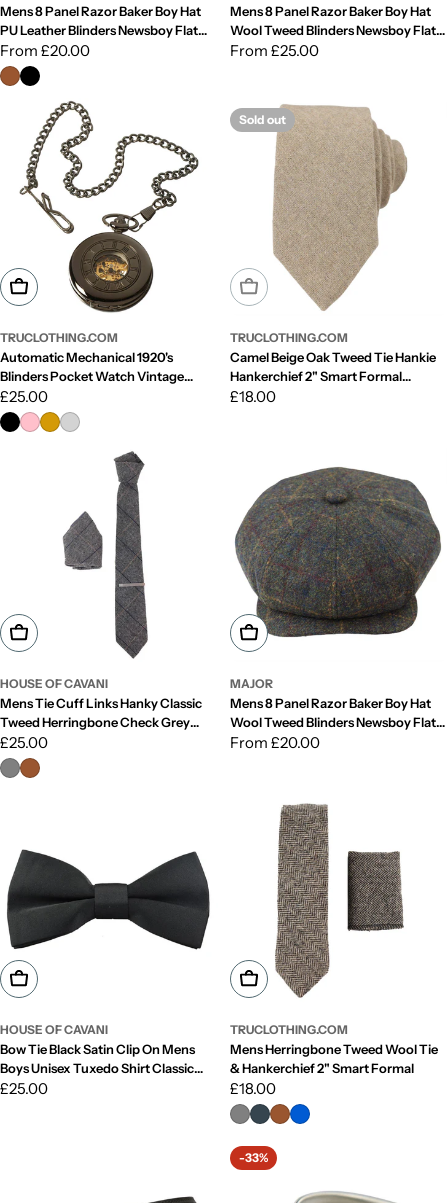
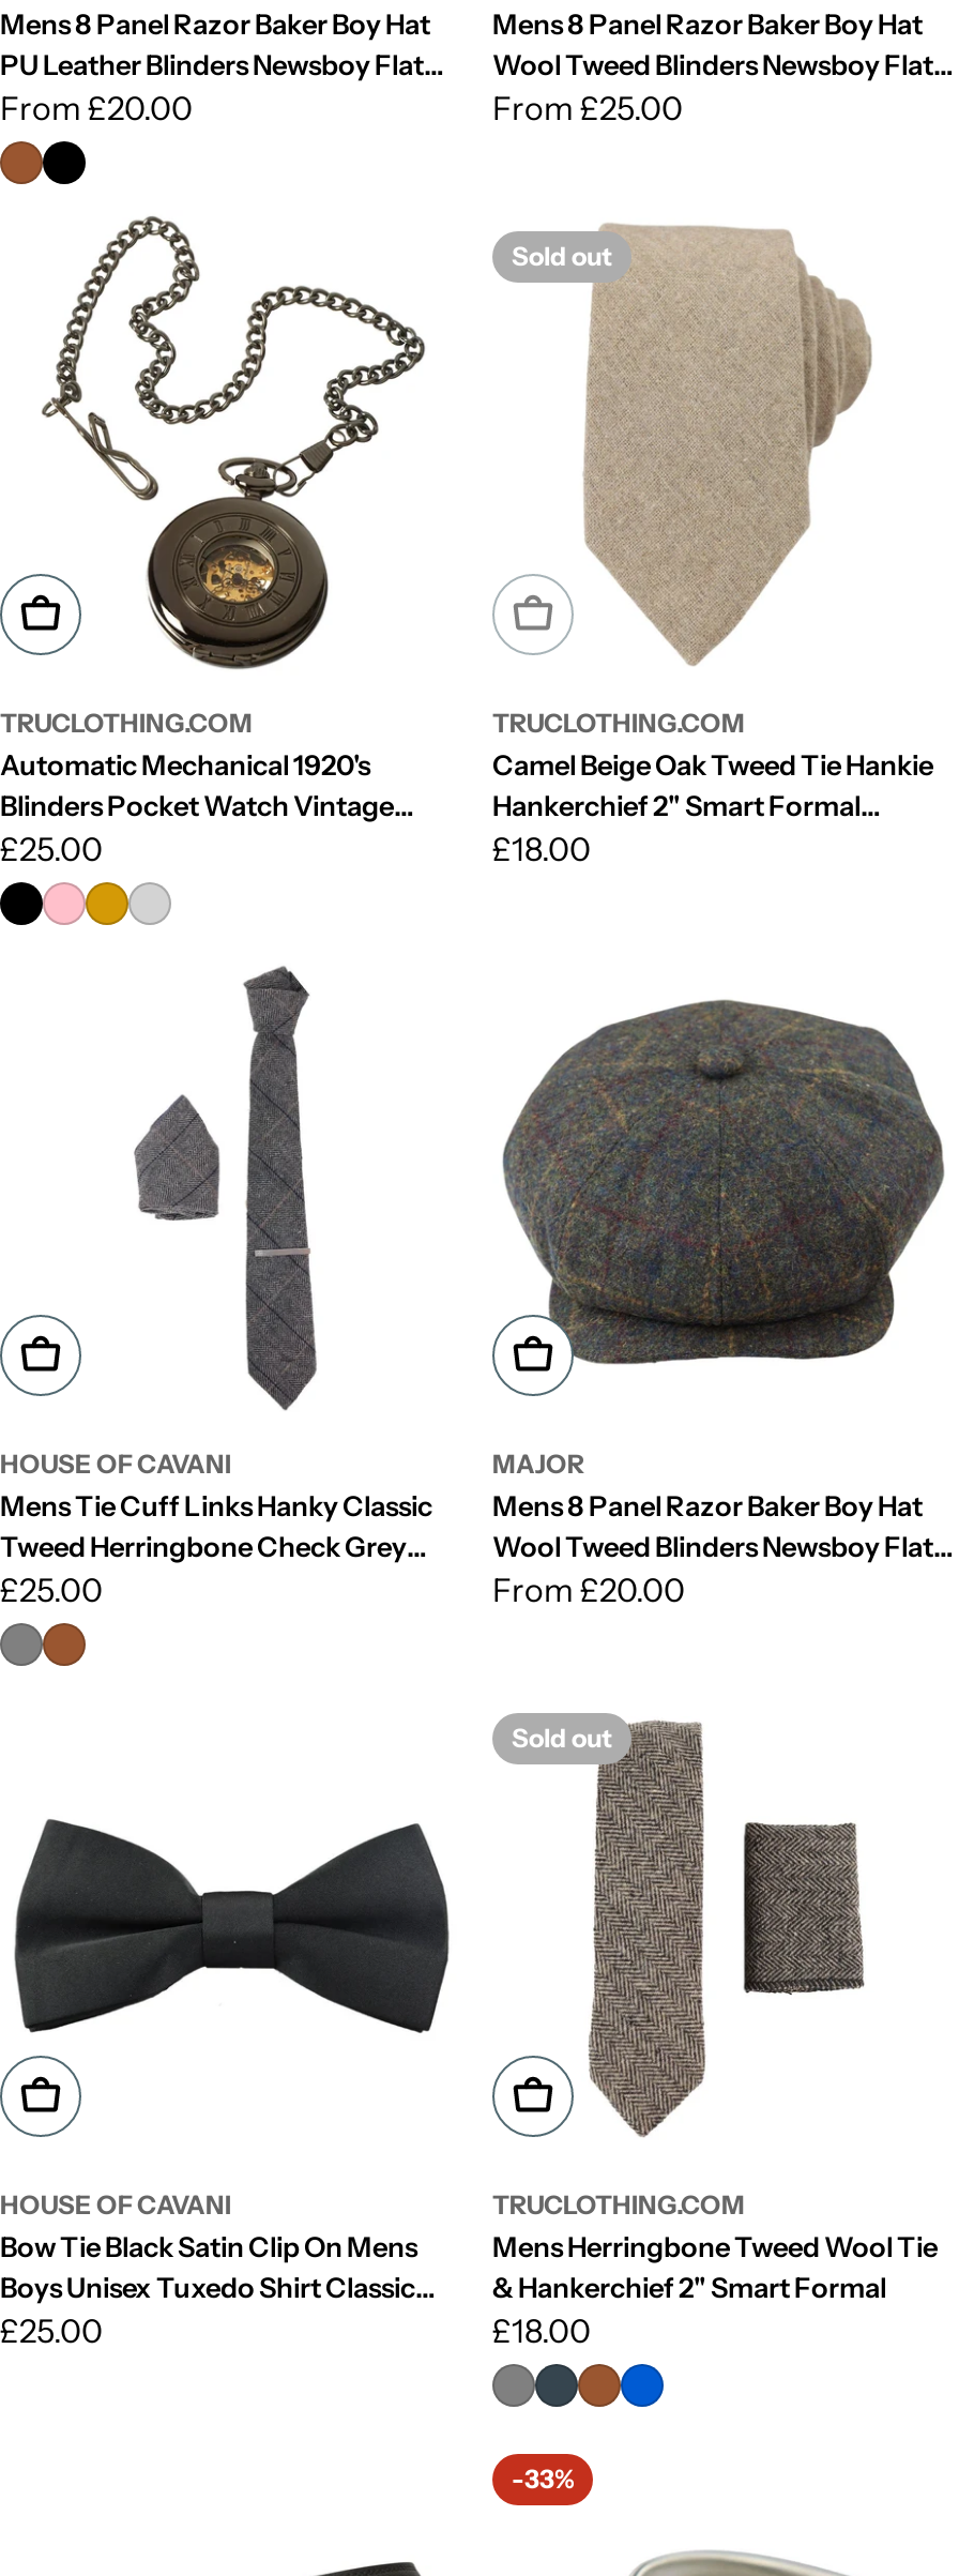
none -> [512,1722,612,1754] Sold out

